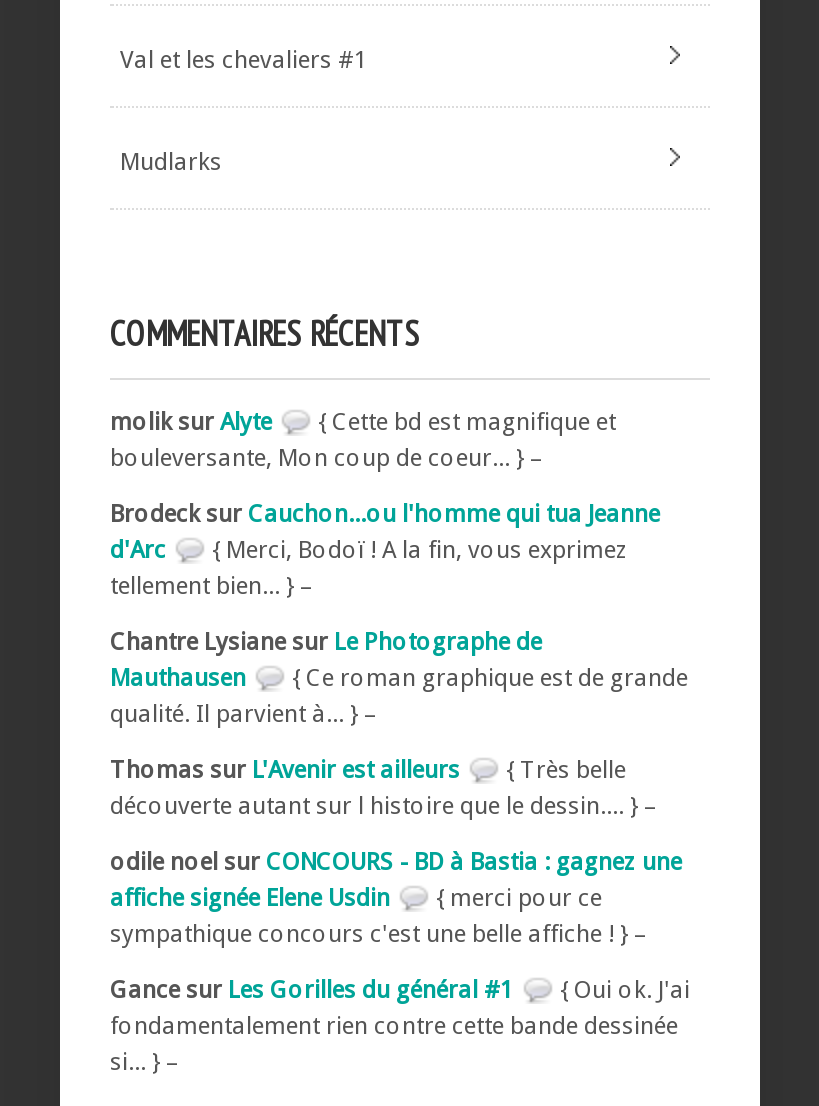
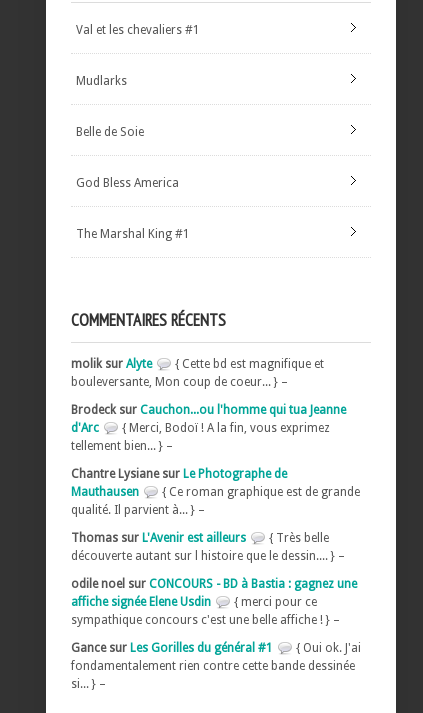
none -> [76,125,144,139] Belle de Soie
none -> [76,176,179,190] God Bless America
none -> [76,227,190,241] The Marshal King #1

